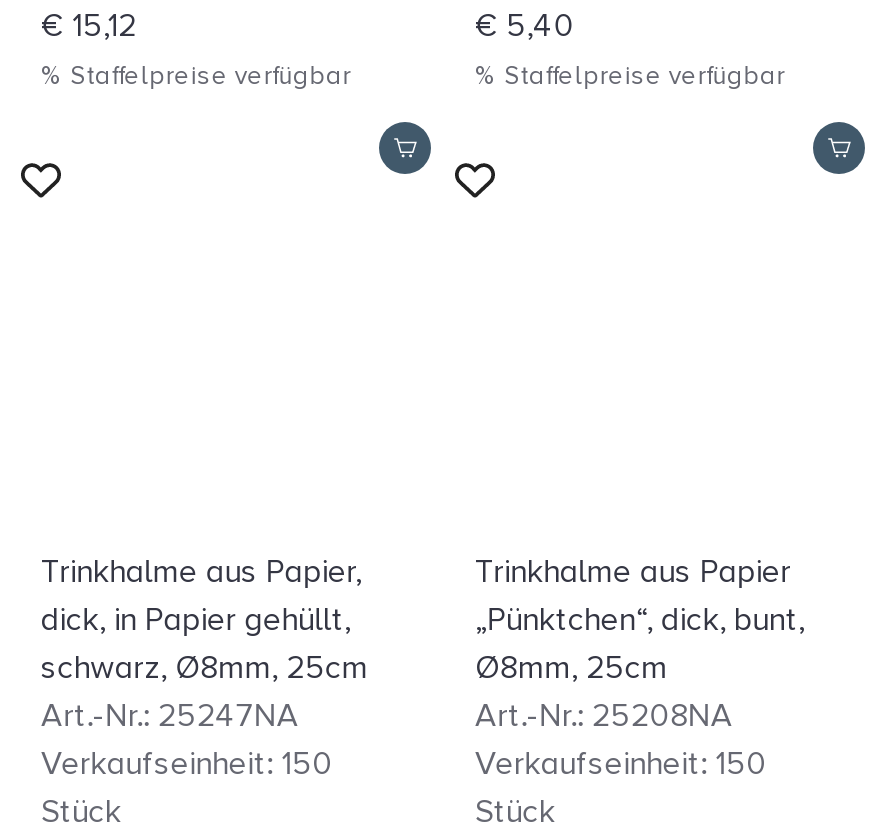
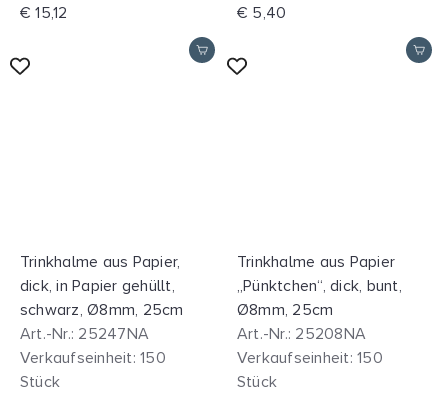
[41,60,351,92] % Staffelpreise verfügbar -> none
[475,60,785,92] % Staffelpreise verfügbar -> none

